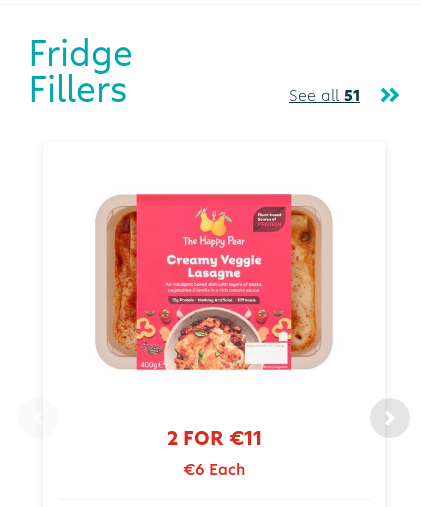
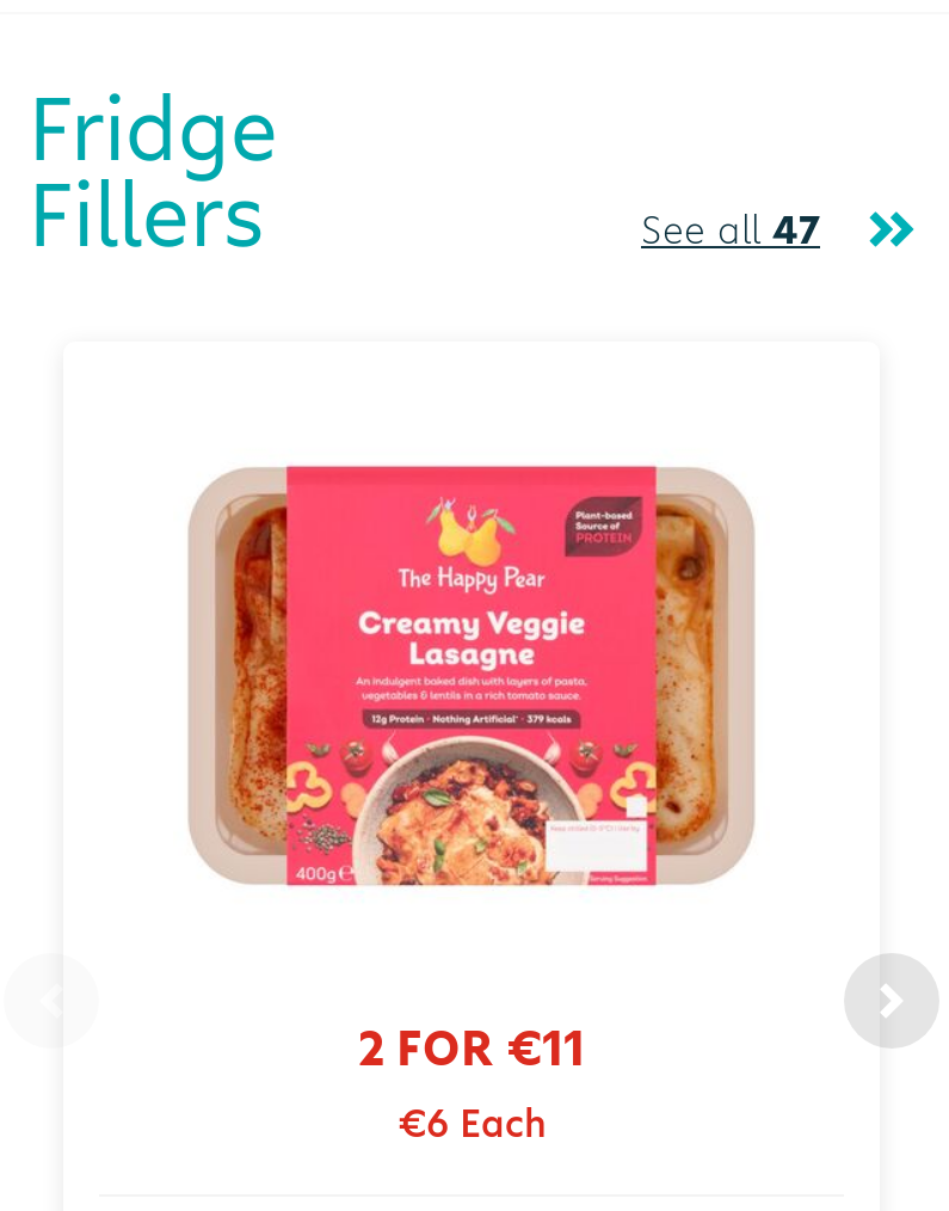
[289,84,360,106] See all 51 -> [641,204,820,256] See all 47

